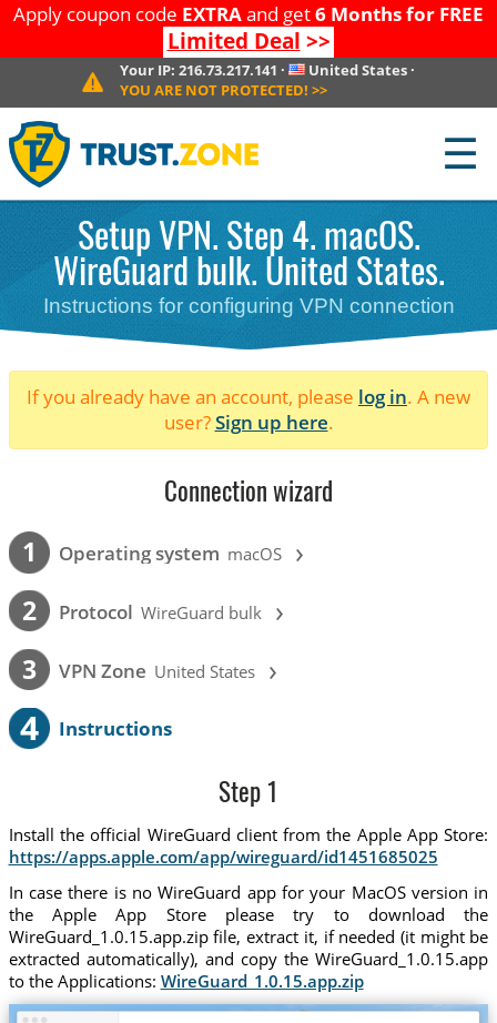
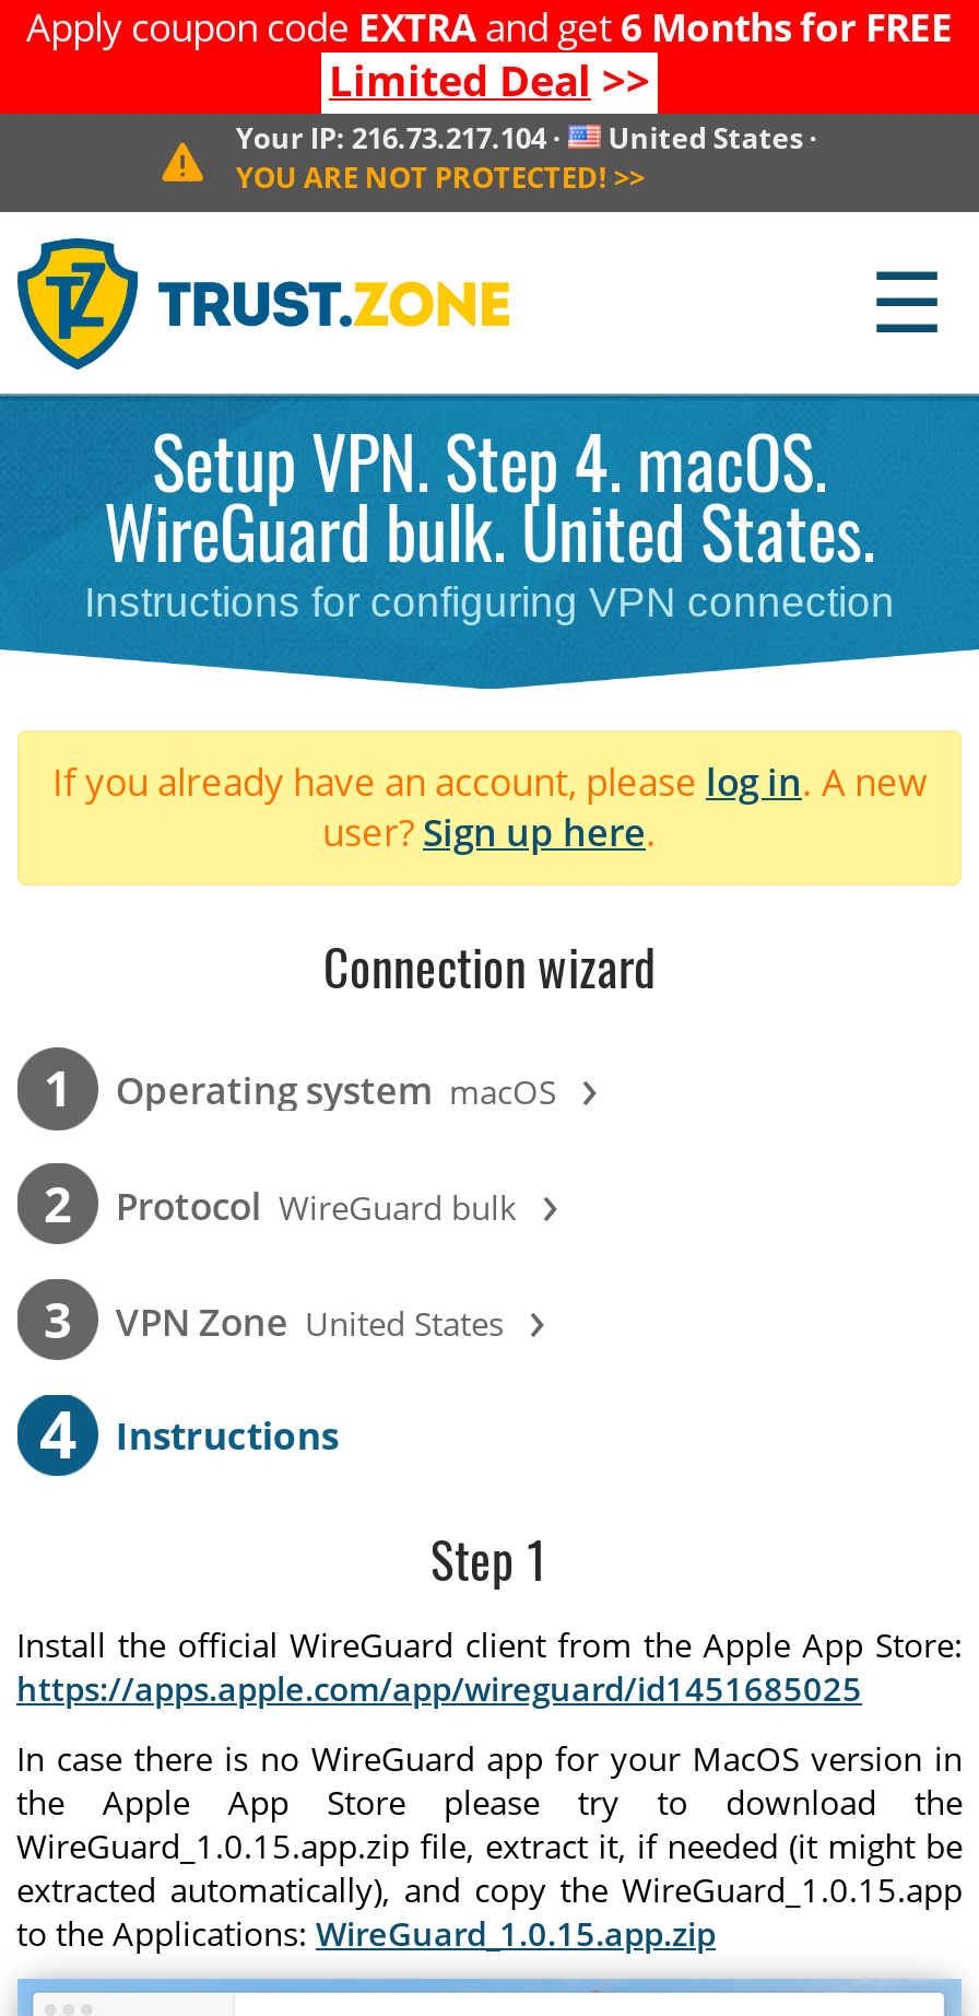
[120,60,415,80] Your IP: 216.73.217.141 · United States · -> [236,118,818,157] Your IP: 216.73.217.104 · United States ·

